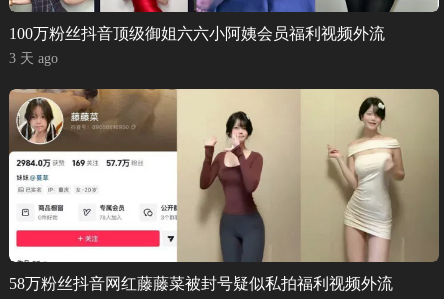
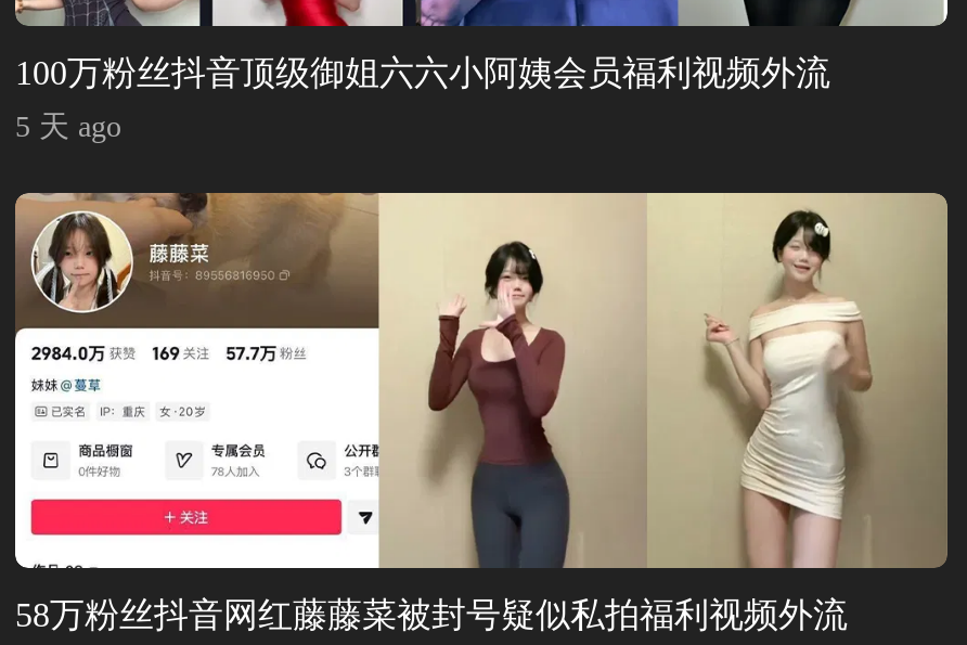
[9,51,58,66] 3 天 ago -> [15,111,121,144] 5 天 ago

